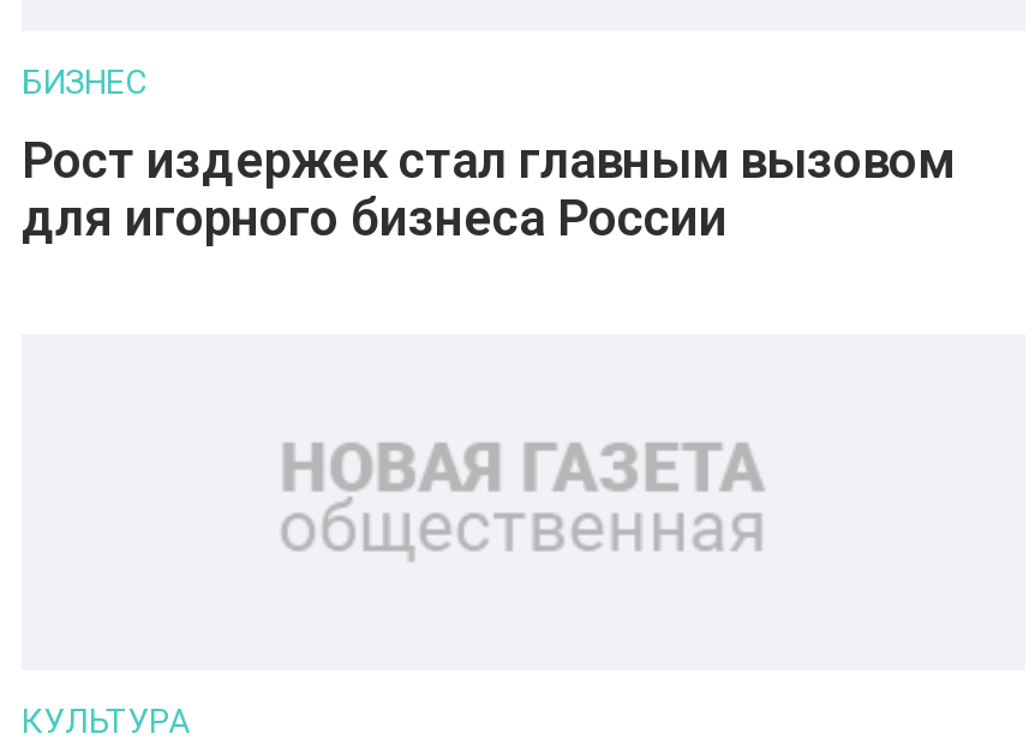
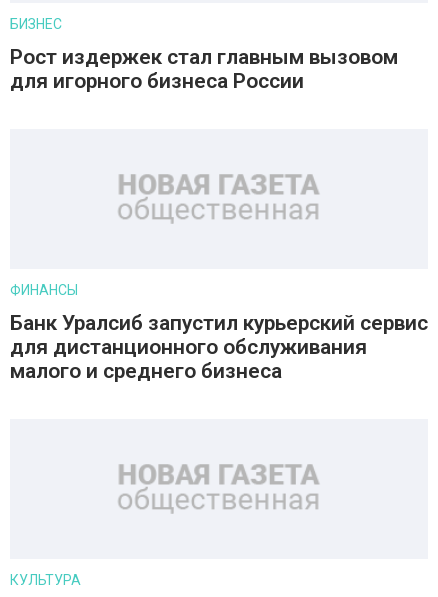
none -> [10,282,428,383] ФИНАНСЫ | Банк Уралсиб запустил курьерский сервис | для дистанционного обслуживания | малого и среднего бизнеса

